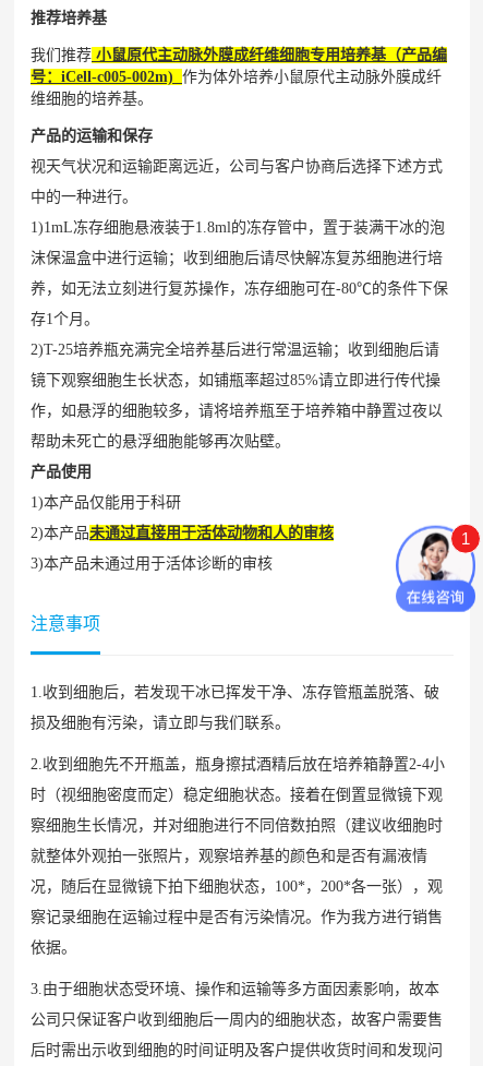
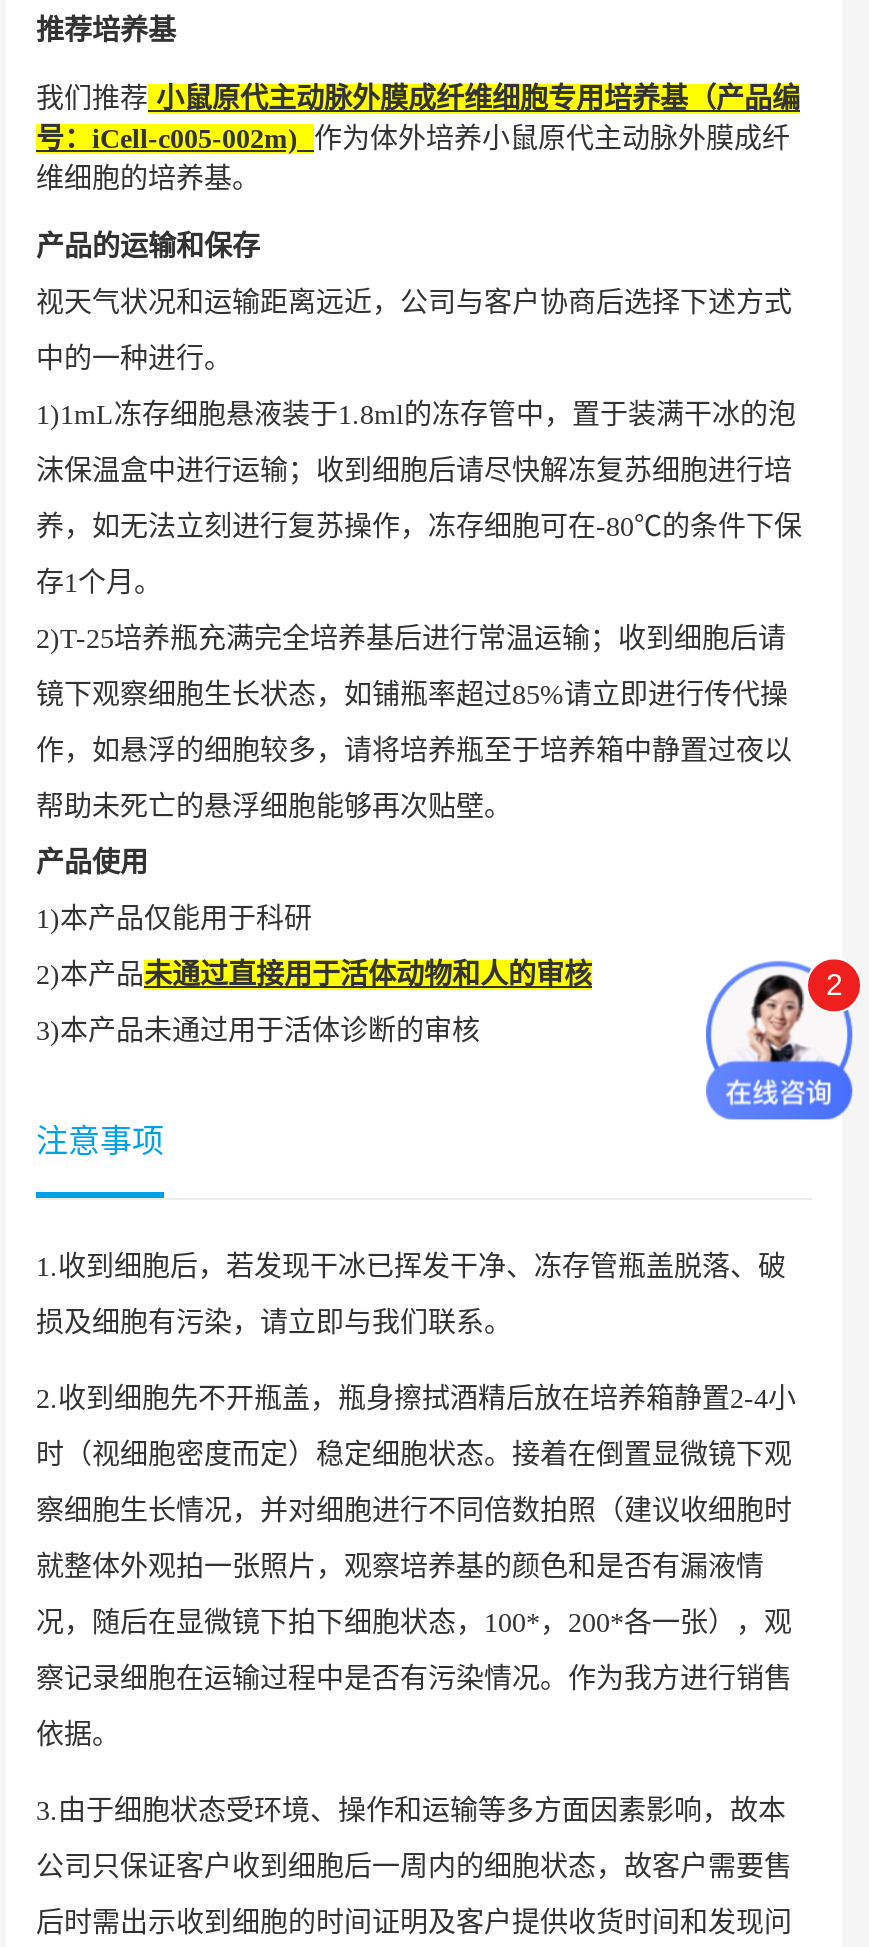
[461,529,470,547] 1 -> [826,967,842,1001] 2

